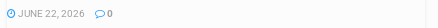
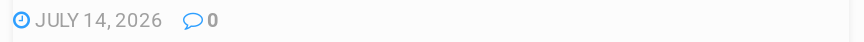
[16,8,113,19] JUNE 22, 2026 0 -> [31,10,219,32] JULY 14, 2026 0

